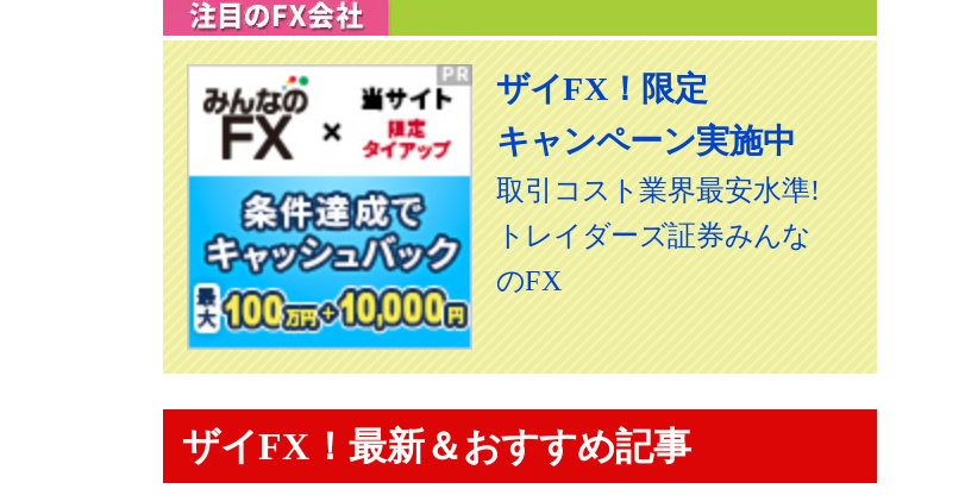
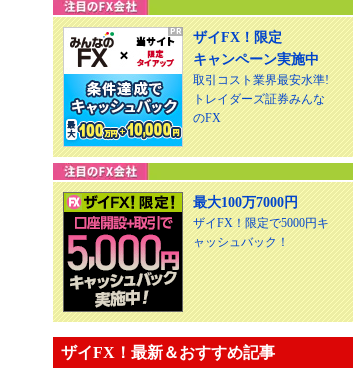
none -> [62,191,329,313] [image] | 最大100万7000円 | ザイFX！限定で5000円キ | ャッシュバック！

